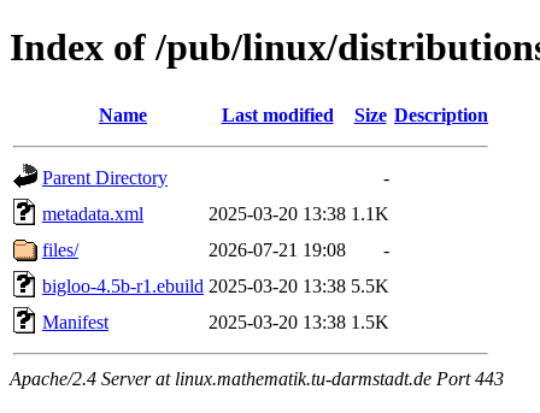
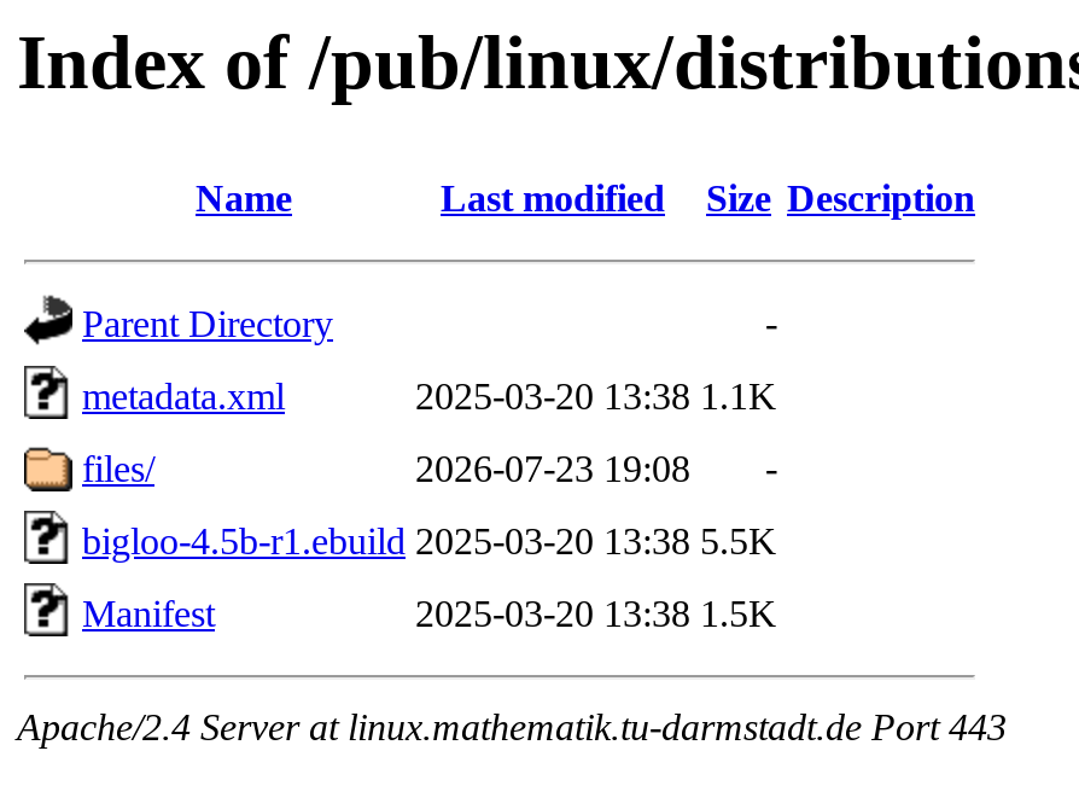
[209,239,346,260] 2026-07-21 19:08 -> [415,448,690,489] 2026-07-23 19:08

